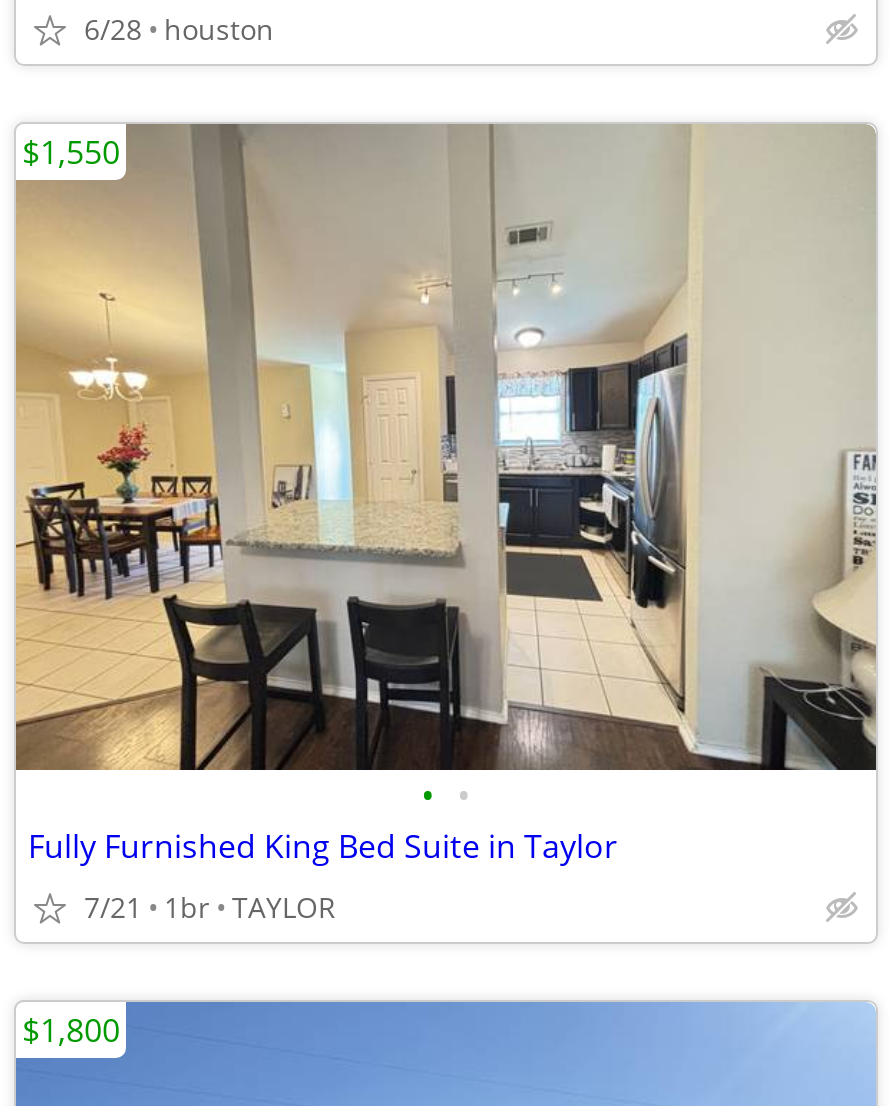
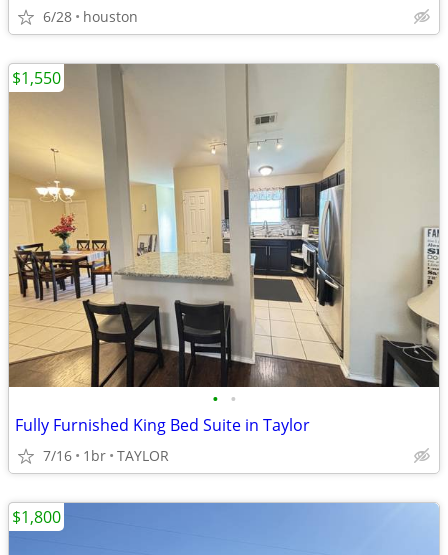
[84,888,336,926] 7/21 1br TAYLOR -> [43,446,169,465] 7/16 1br TAYLOR

